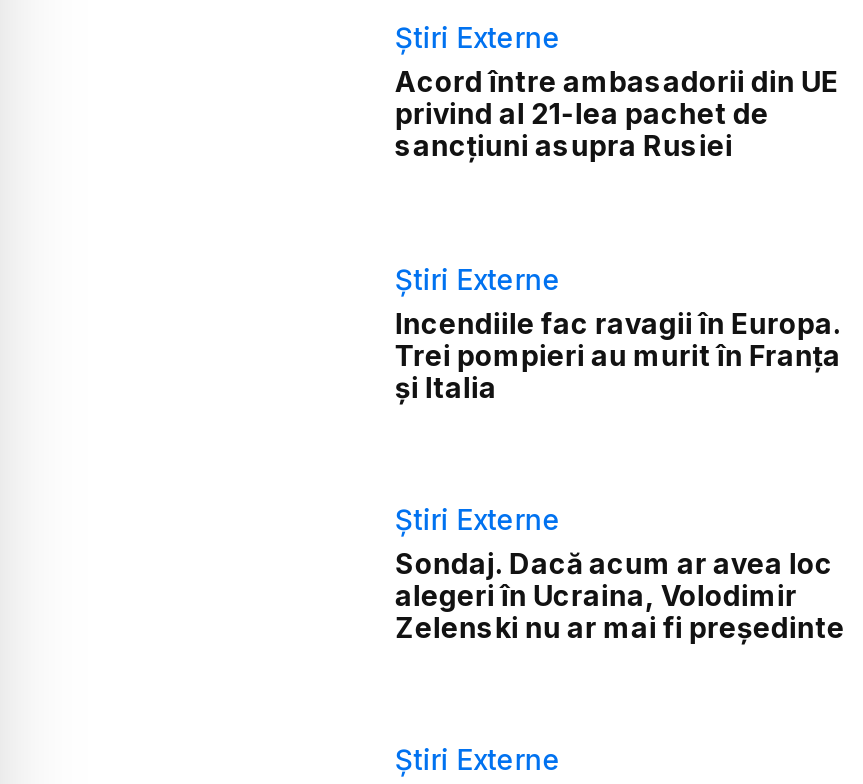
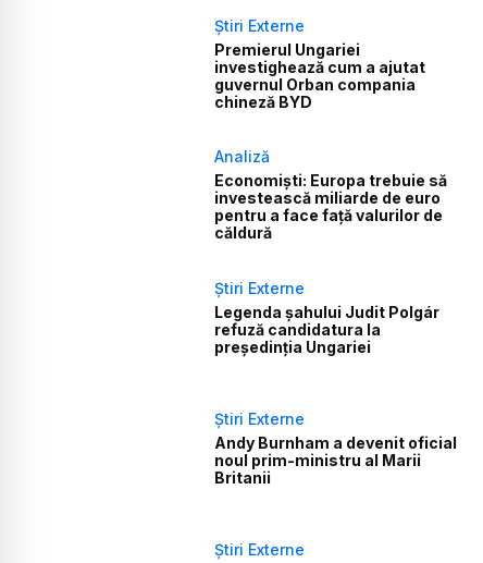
[395,65,839,163] Acord între ambasadorii din UE | privind al 21-lea pachet de | sancțiuni asupra Rusiei -> [215,40,448,242] Premierul Ungariei | investighează cum a ajutat | guvernul Orban compania | chineză BYD | Analiză | Economiști: Europa trebuie să | investească miliarde de euro | pentru a face față valurilor de | căldură
[395,305,841,403] Incendiile fac ravagii în Europa. | Trei pompieri au murit în Franța | și Italia -> [215,302,440,356] Legenda șahului Judit Polgár | refuză candidatura la | președinția Ungariei
[395,546,845,644] Sondaj. Dacă acum ar avea loc | alegeri în Ucraina, Volodimir | Zelenski nu ar mai fi președinte -> [215,433,457,487] Andy Burnham a devenit oficial | noul prim-ministru al Marii | Britanii

